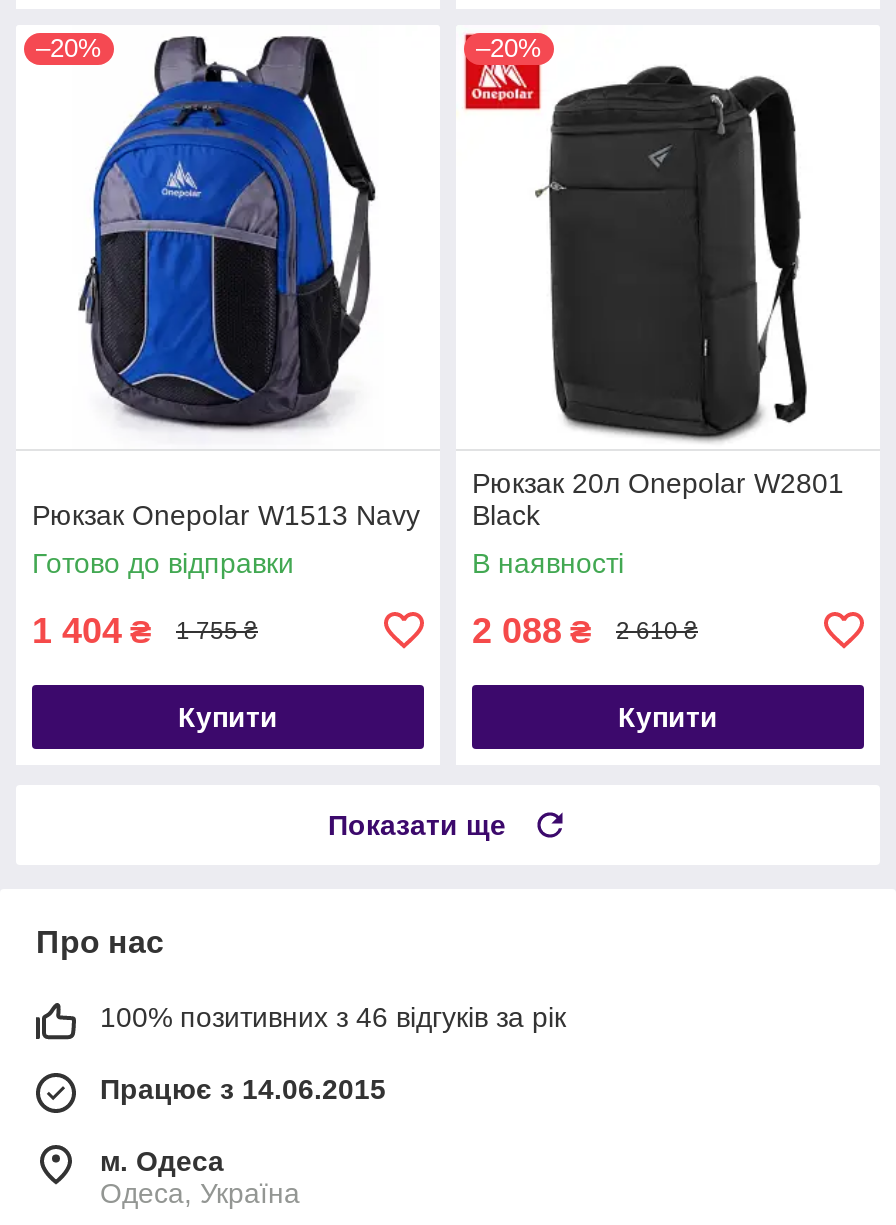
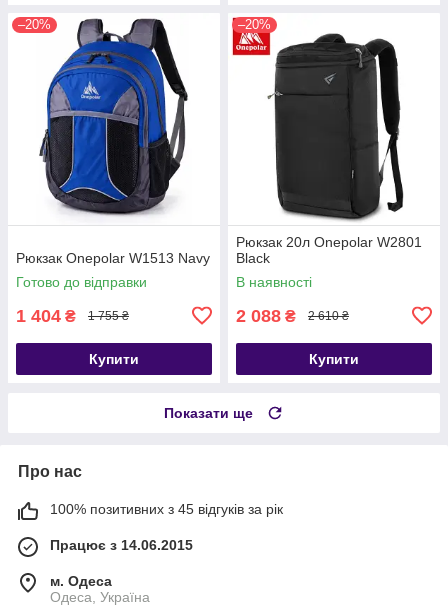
[100,1001,566,1033] 100% позитивних з 46 відгуків за рік -> [50,501,283,517] 100% позитивних з 45 відгуків за рік

